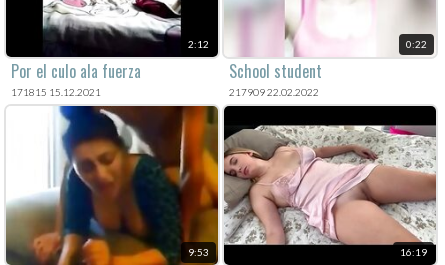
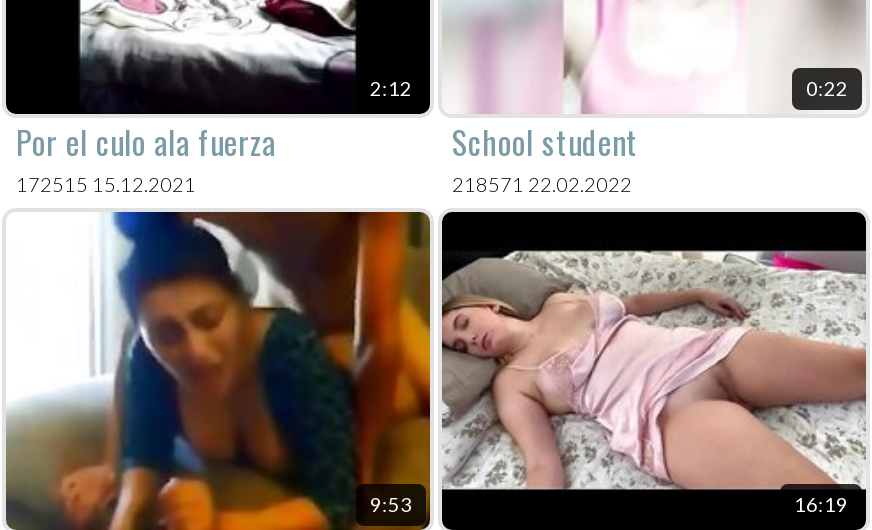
[11,86,101,98] 171815 15.12.2021 -> [16,172,196,196] 172515 15.12.2021
[229,86,319,98] 217909 22.02.2022 -> [452,172,632,196] 218571 22.02.2022

